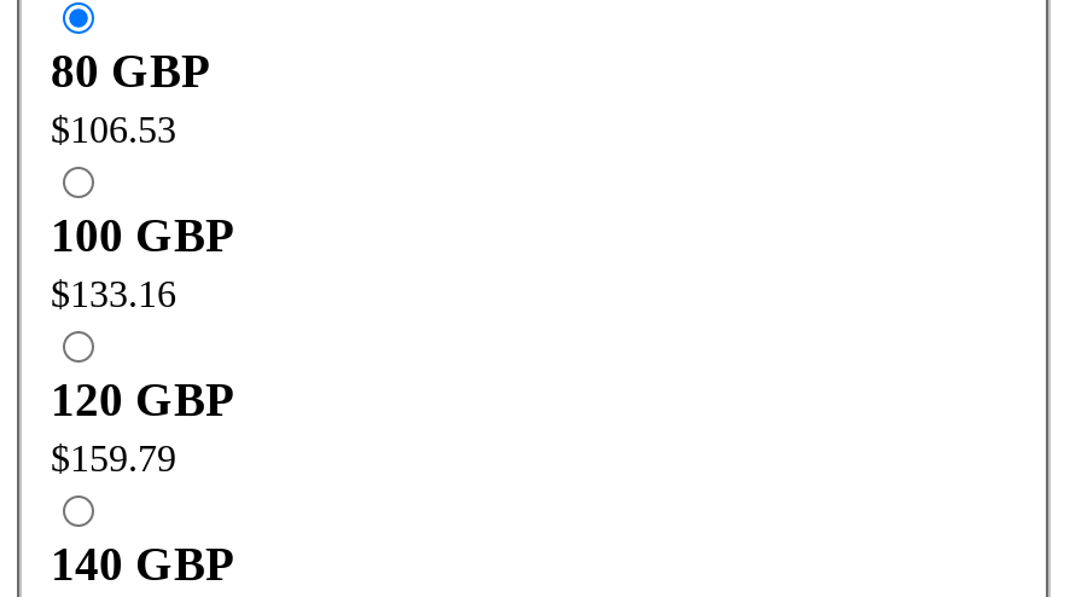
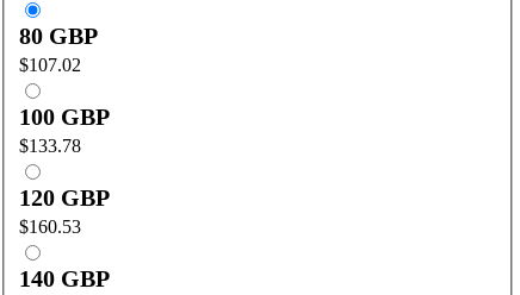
[51,108,176,149] $106.53 -> [19,54,81,75] $107.02
[51,272,176,313] $133.16 -> [19,135,81,155] $133.78
[51,437,176,478] $159.79 -> [19,216,81,236] $160.53

